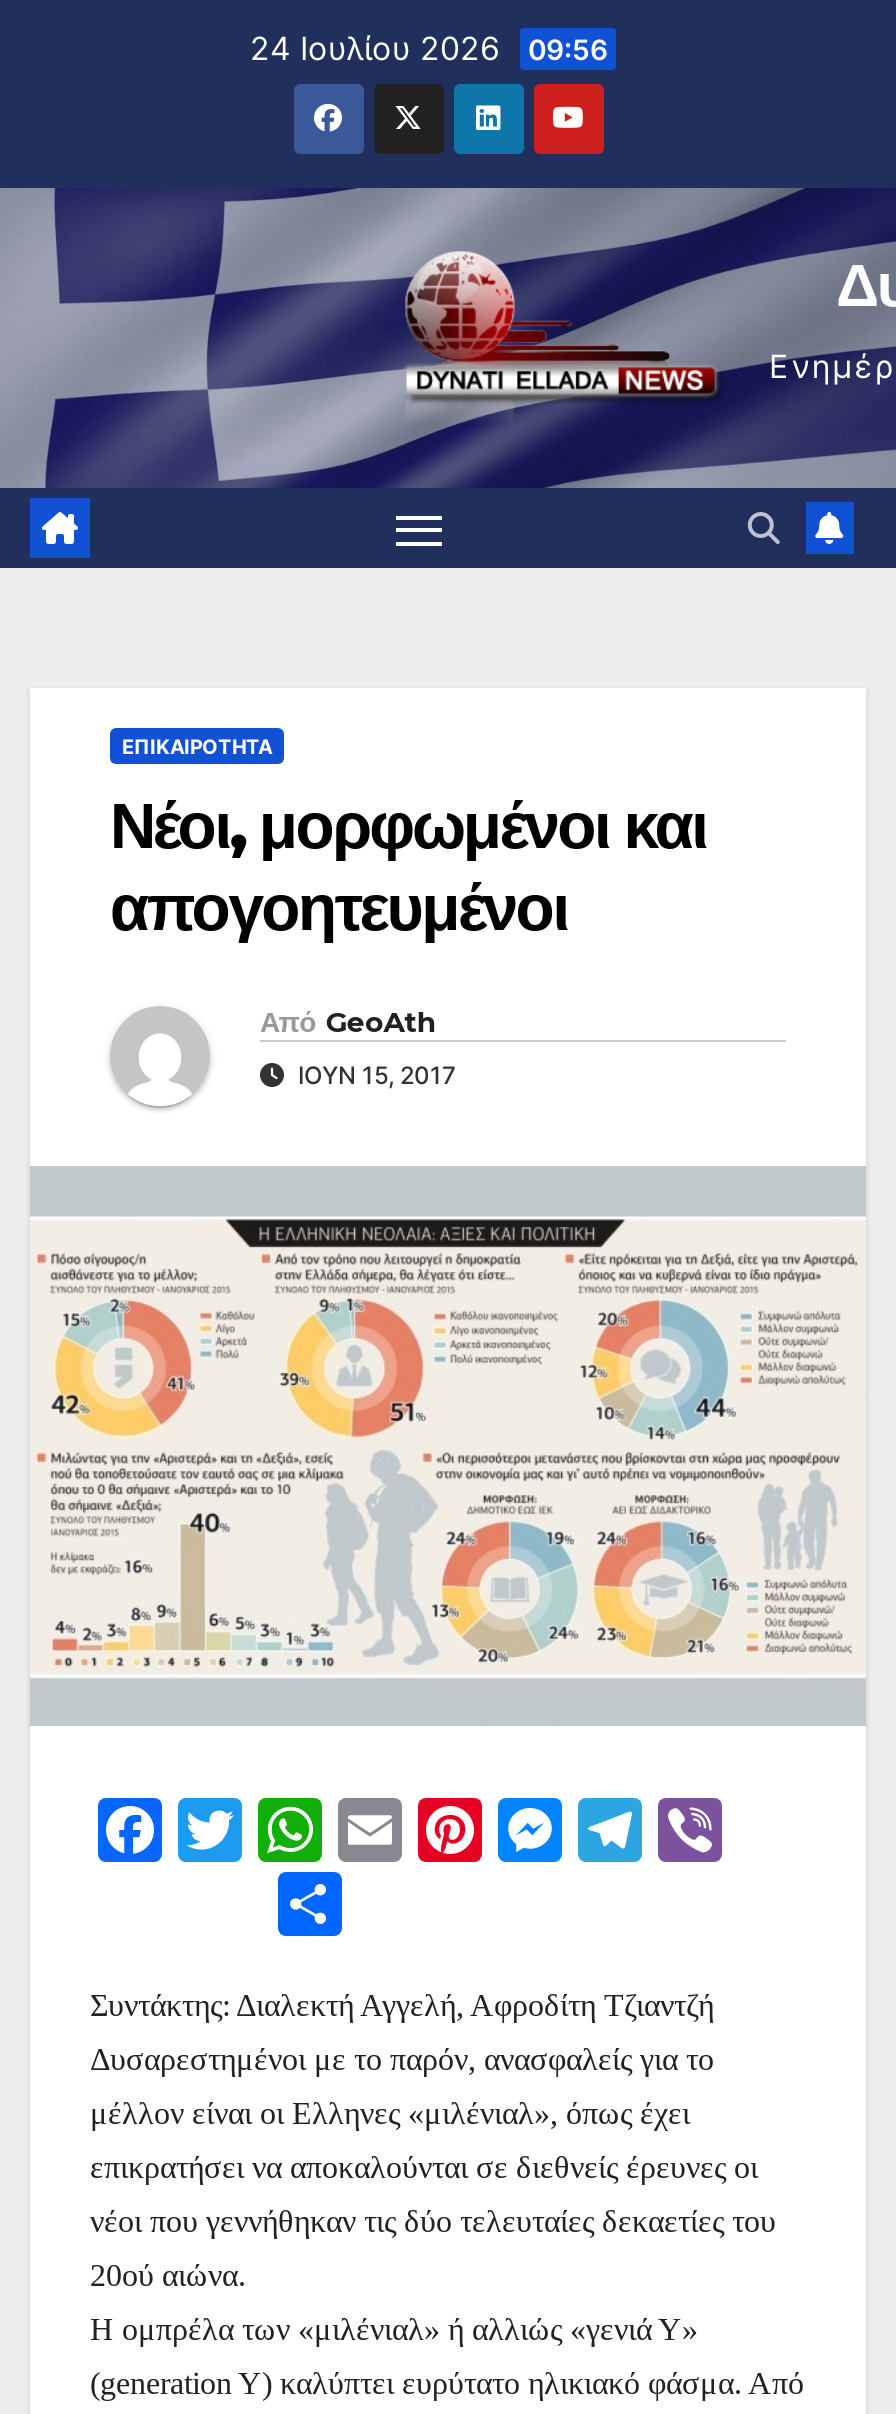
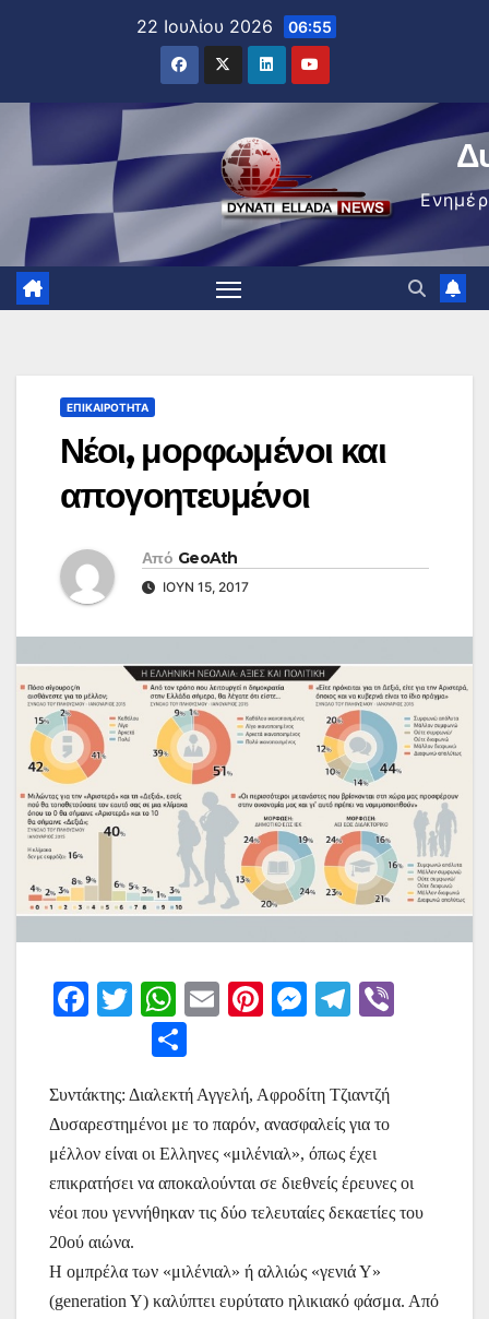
[250,28,608,68] 24 Ιουλίου 2026 09:56 -> [136,15,332,37] 22 Ιουλίου 2026 06:55

